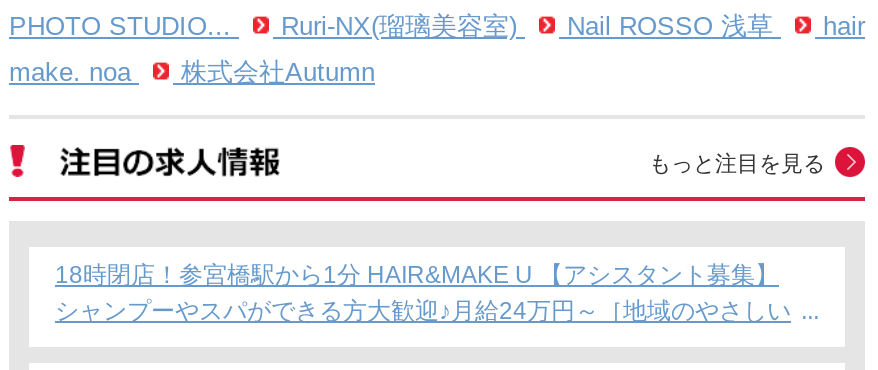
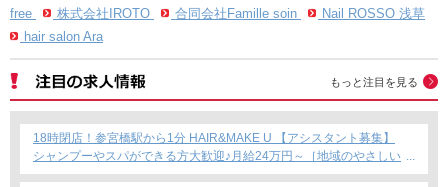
[9,11,525,41] PHOTO STUDIO... | Ruri-NX(瑠璃美容室) -> [10,6,301,21] free | 株式会社IROTO | 合同会社Famille soin
[9,11,865,87] hair | make. noa | 株式会社Autumn -> [20,29,103,44] hair salon Ara

